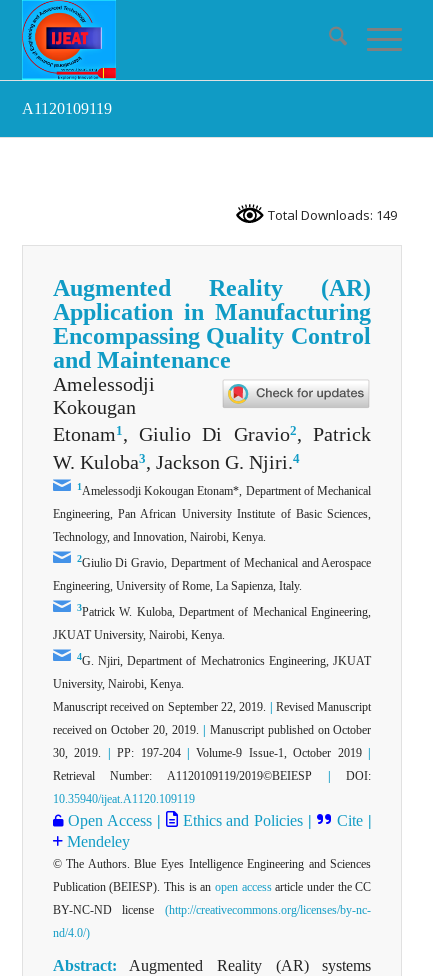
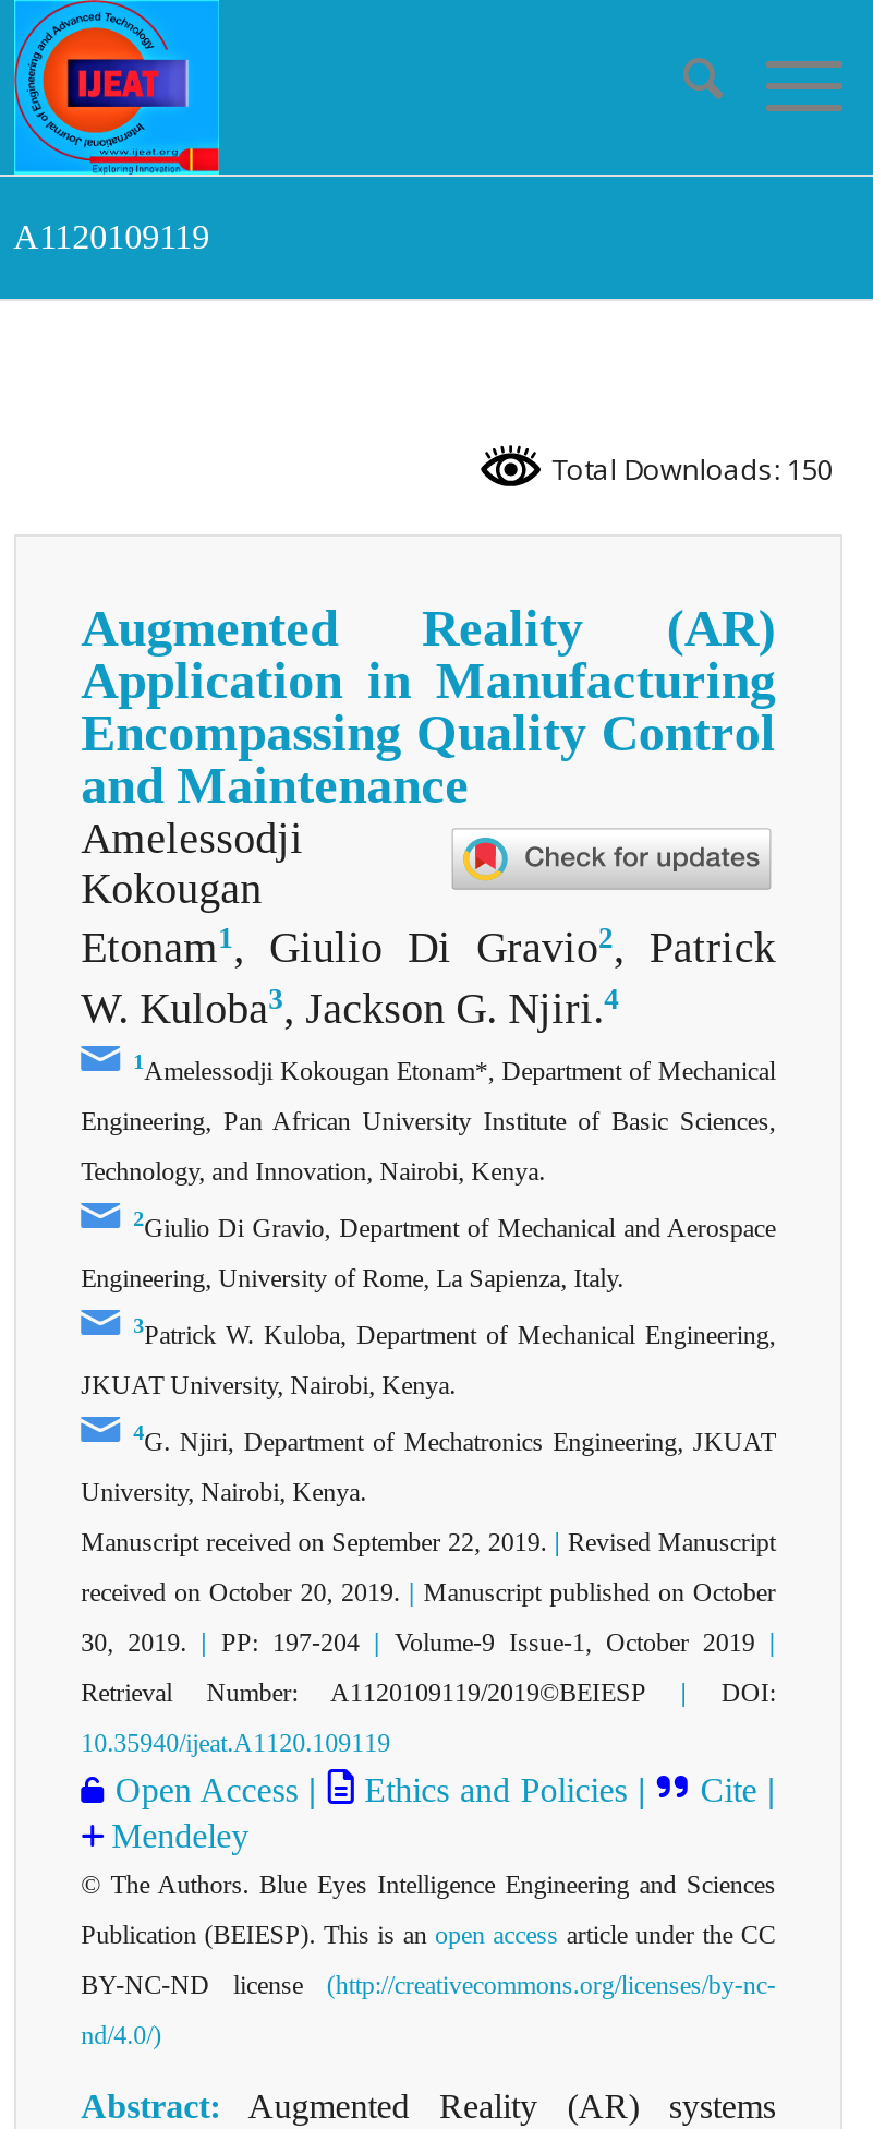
[265,206,397,224] Total Downloads: 149 -> [545,449,832,488] Total Downloads: 150

